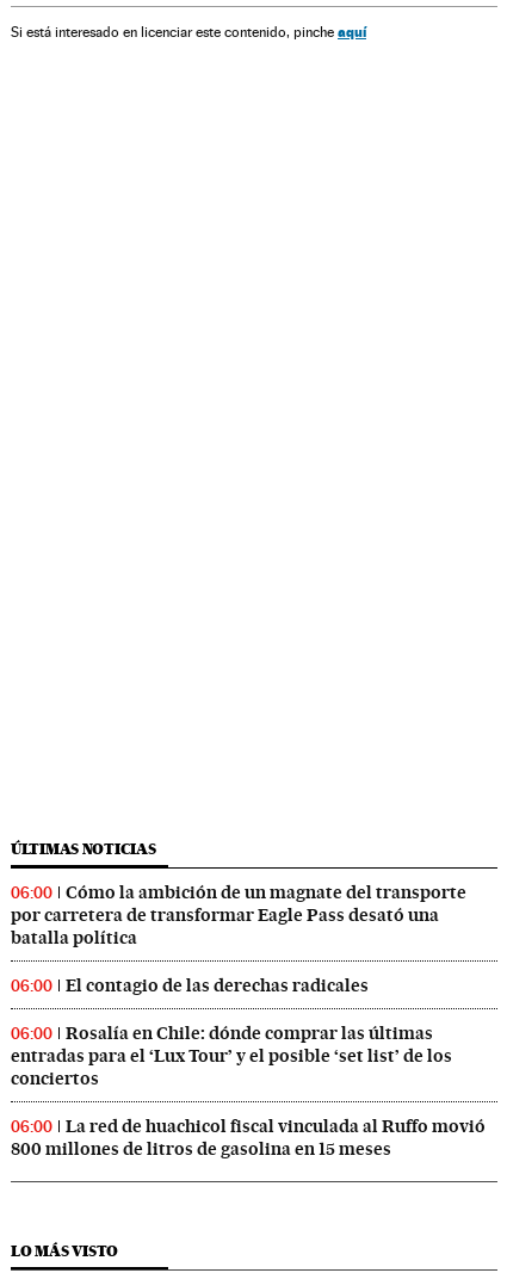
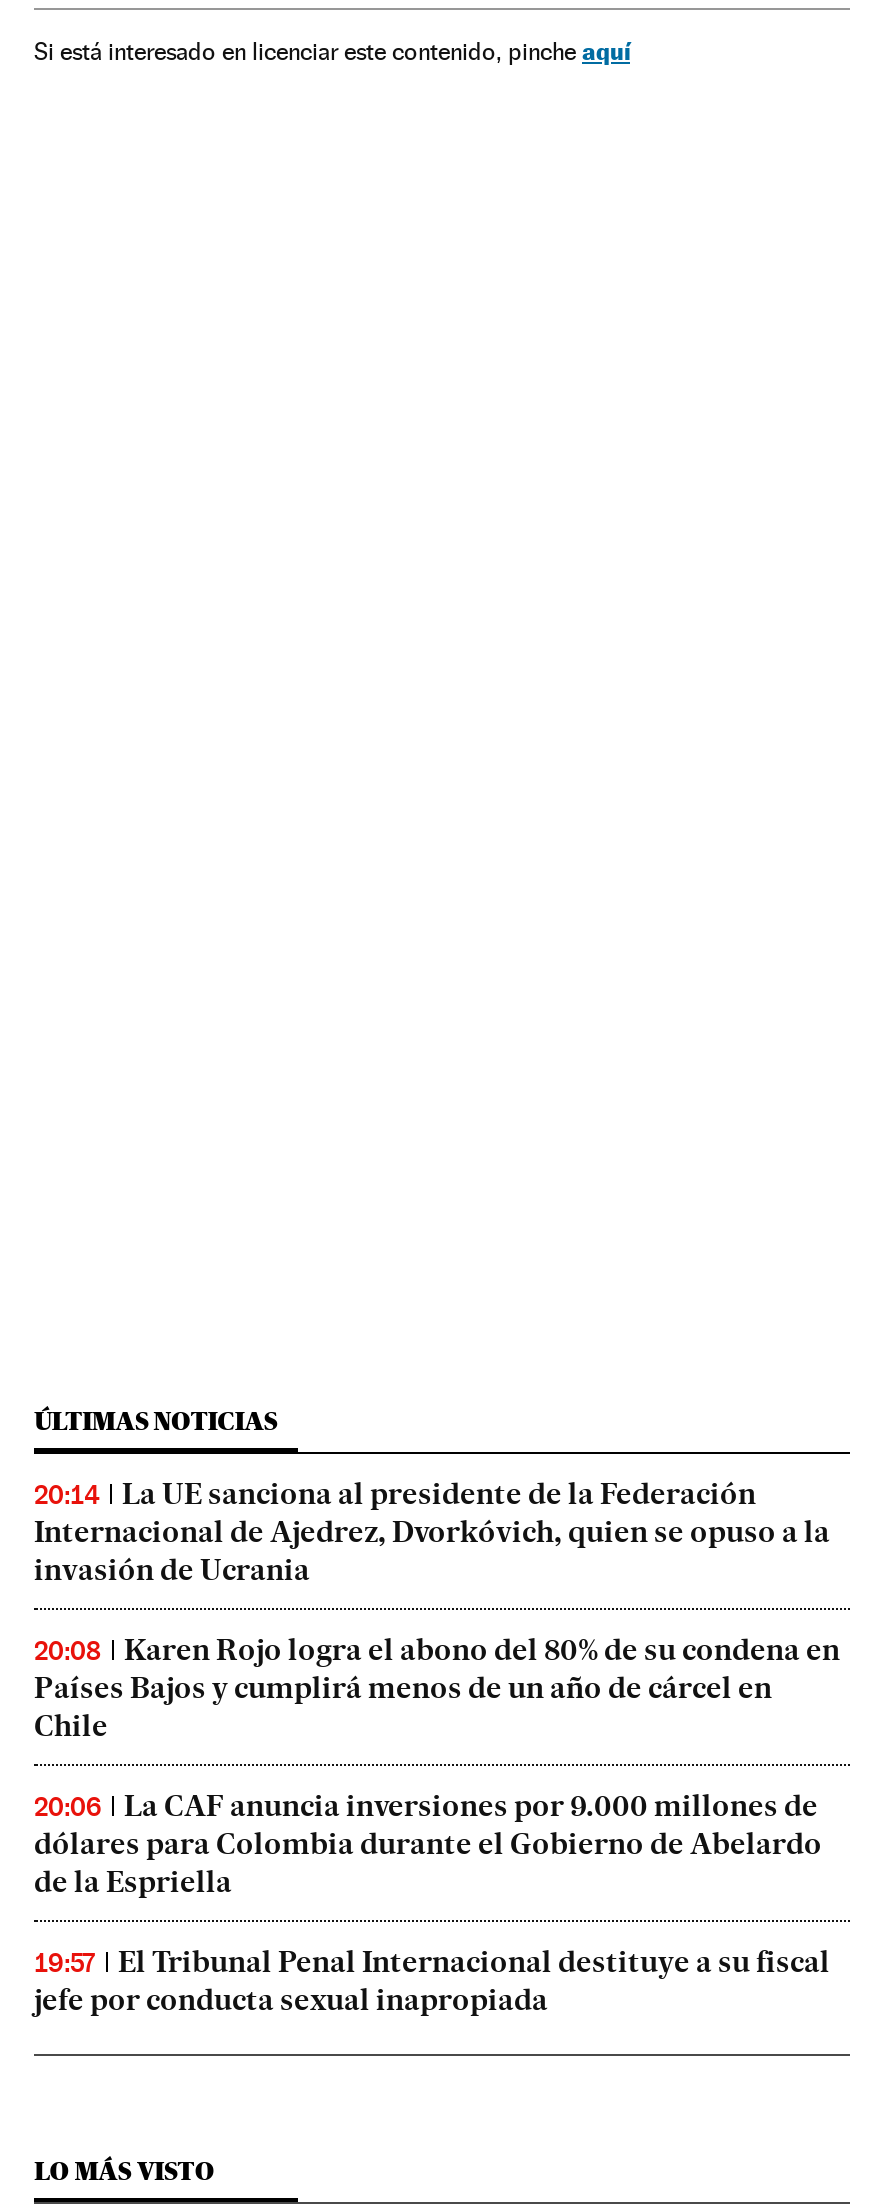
[11,882,466,948] 06:00 | Cómo la ambición de un magnate del transporte | por carretera de transformar Eagle Pass desató una | batalla política -> [34,1476,830,1588] 20:14 | La UE sanciona al presidente de la Federación | Internacional de Ajedrez, Dvorkóvich, quien se opuso a la | invasión de Ucrania
[11,975,369,996] 06:00 | El contagio de las derechas radicales -> [34,1632,840,1744] 20:08 | Karen Rojo logra el abono del 80% de su condena en | Países Bajos y cumplirá menos de un año de cárcel en | Chile
[11,1022,452,1089] 06:00 | Rosalía en Chile: dónde comprar las últimas | entradas para el ‘Lux Tour’ y el posible ‘set list’ de los | conciertos -> [34,1788,822,1900] 20:06 | La CAF anuncia inversiones por 9.000 millones de | dólares para Colombia durante el Gobierno de Abelardo | de la Espriella
[11,1115,486,1160] 06:00 | La red de huachicol fiscal vinculada al Ruffo movió | 800 millones de litros de gasolina en 15 meses -> [34,1944,830,2018] 19:57 | El Tribunal Penal Internacional destituye a su fiscal | jefe por conducta sexual inapropiada

